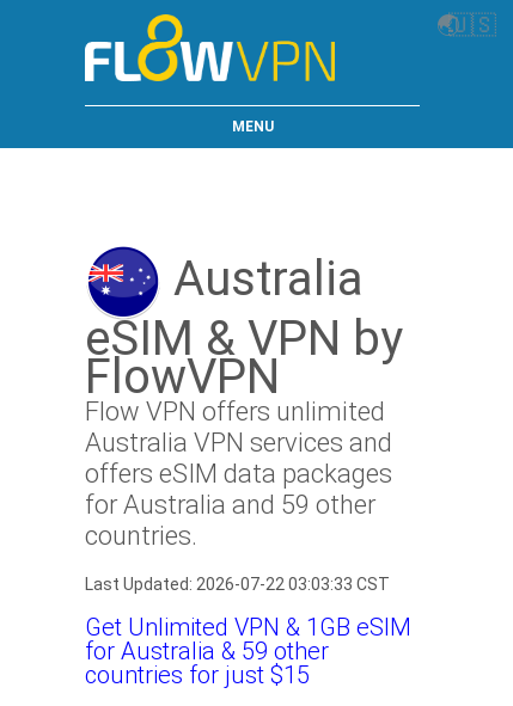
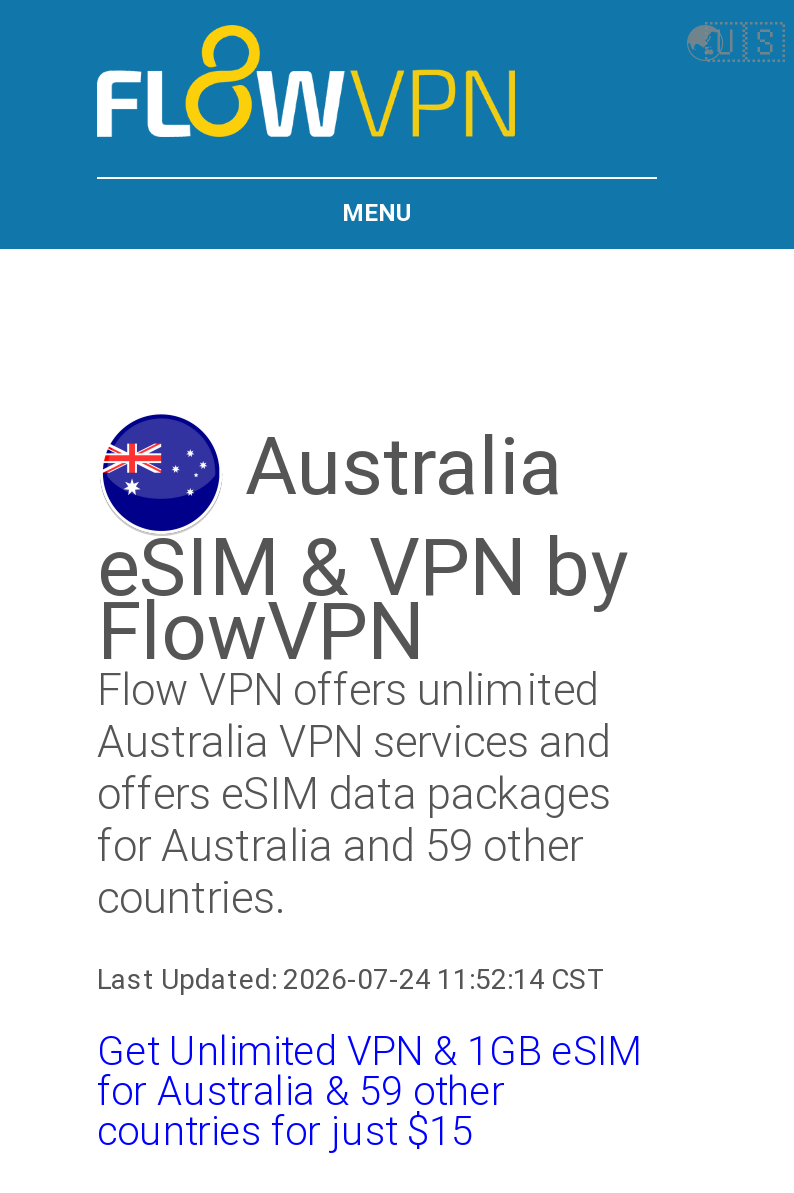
[85,575,390,594] Last Updated: 2026-07-22 03:03:33 CST -> [97,963,607,995] Last Updated: 2026-07-24 11:52:14 CST

